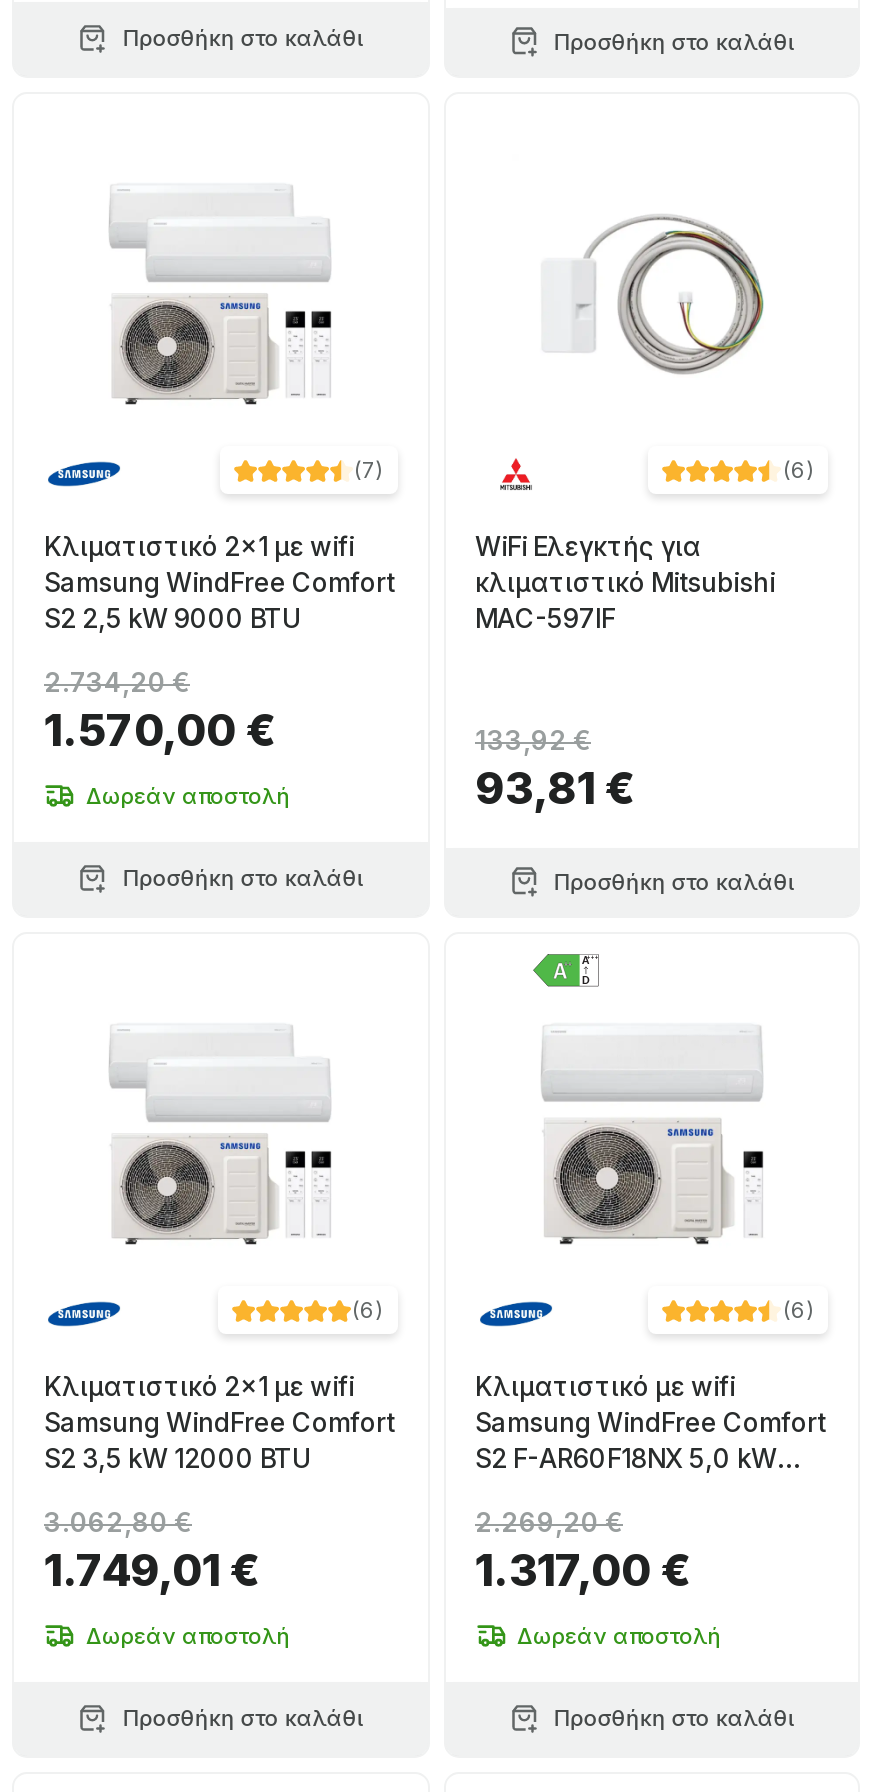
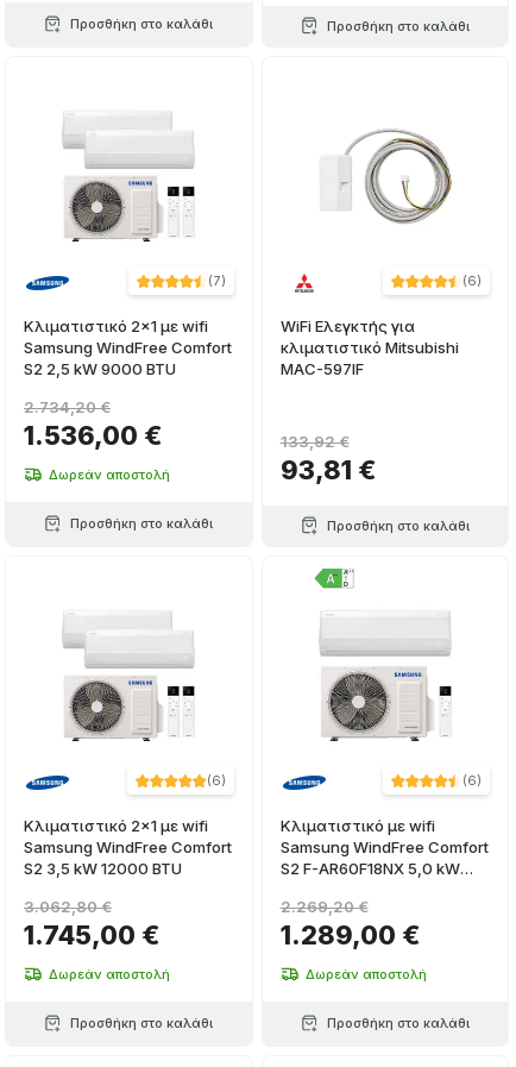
[44,704,278,756] 1.570,00 € -> [24,420,163,451] 1.536,00 €
[44,1544,262,1596] 1.749,01 € -> [24,919,161,950] 1.745,00 €
[475,1544,693,1596] 1.317,00 € -> [280,919,420,950] 1.289,00 €

